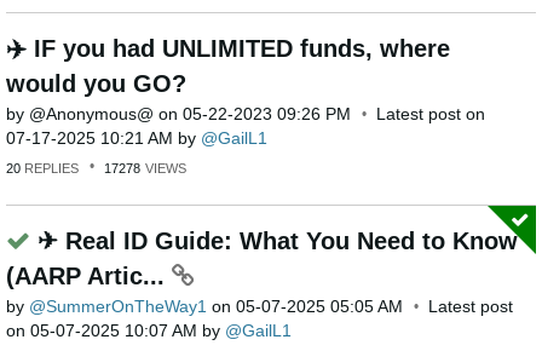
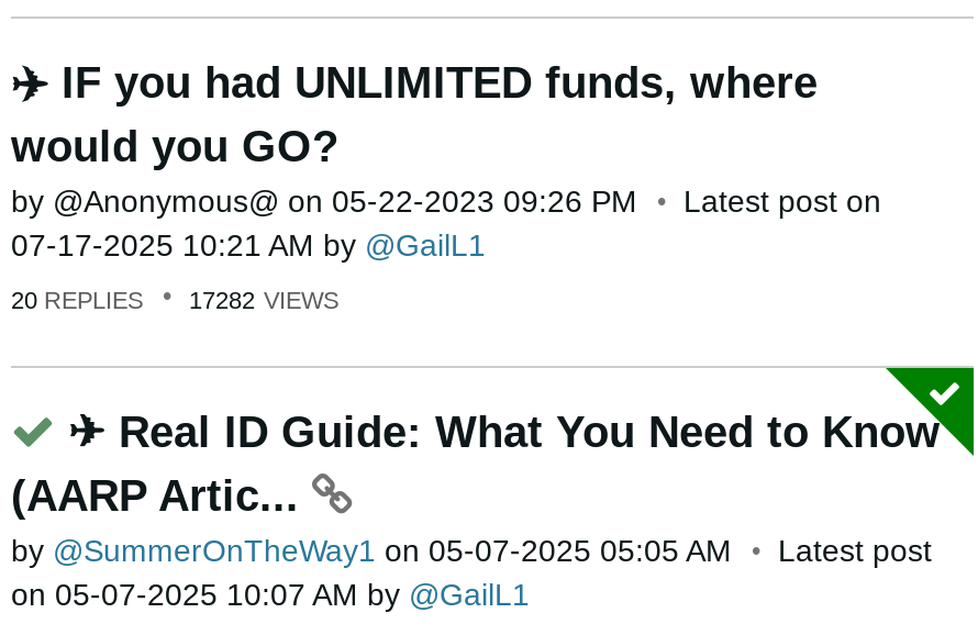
[6,161,186,176] 20 REPLIES 17278 VIEWS -> [11,287,338,314] 20 REPLIES 17282 VIEWS

